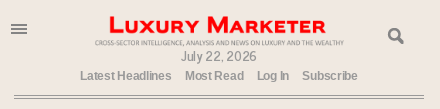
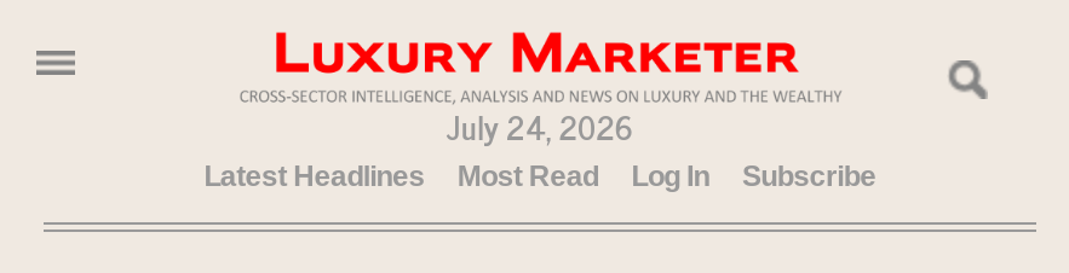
[181,44,257,66] July 22, 2026 -> [446,99,633,152] July 24, 2026

